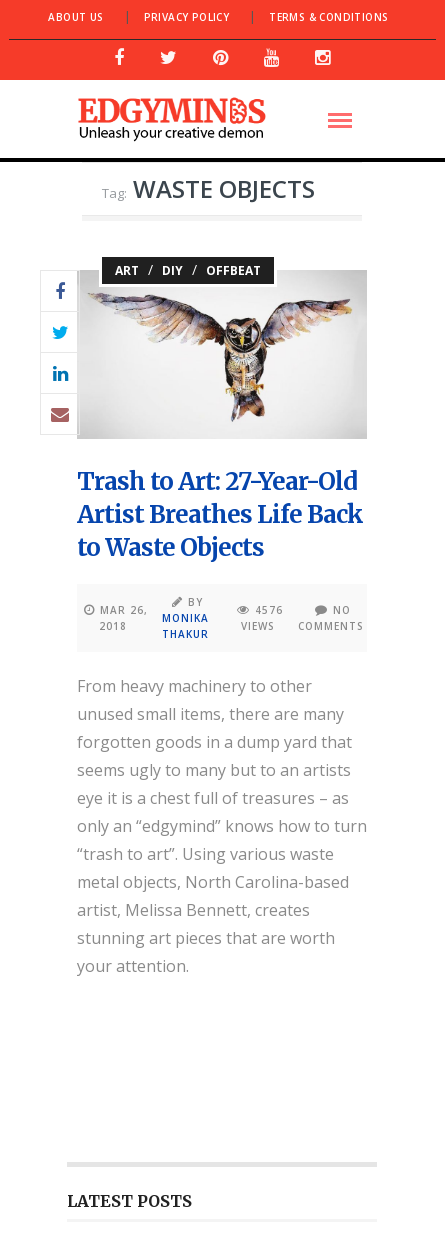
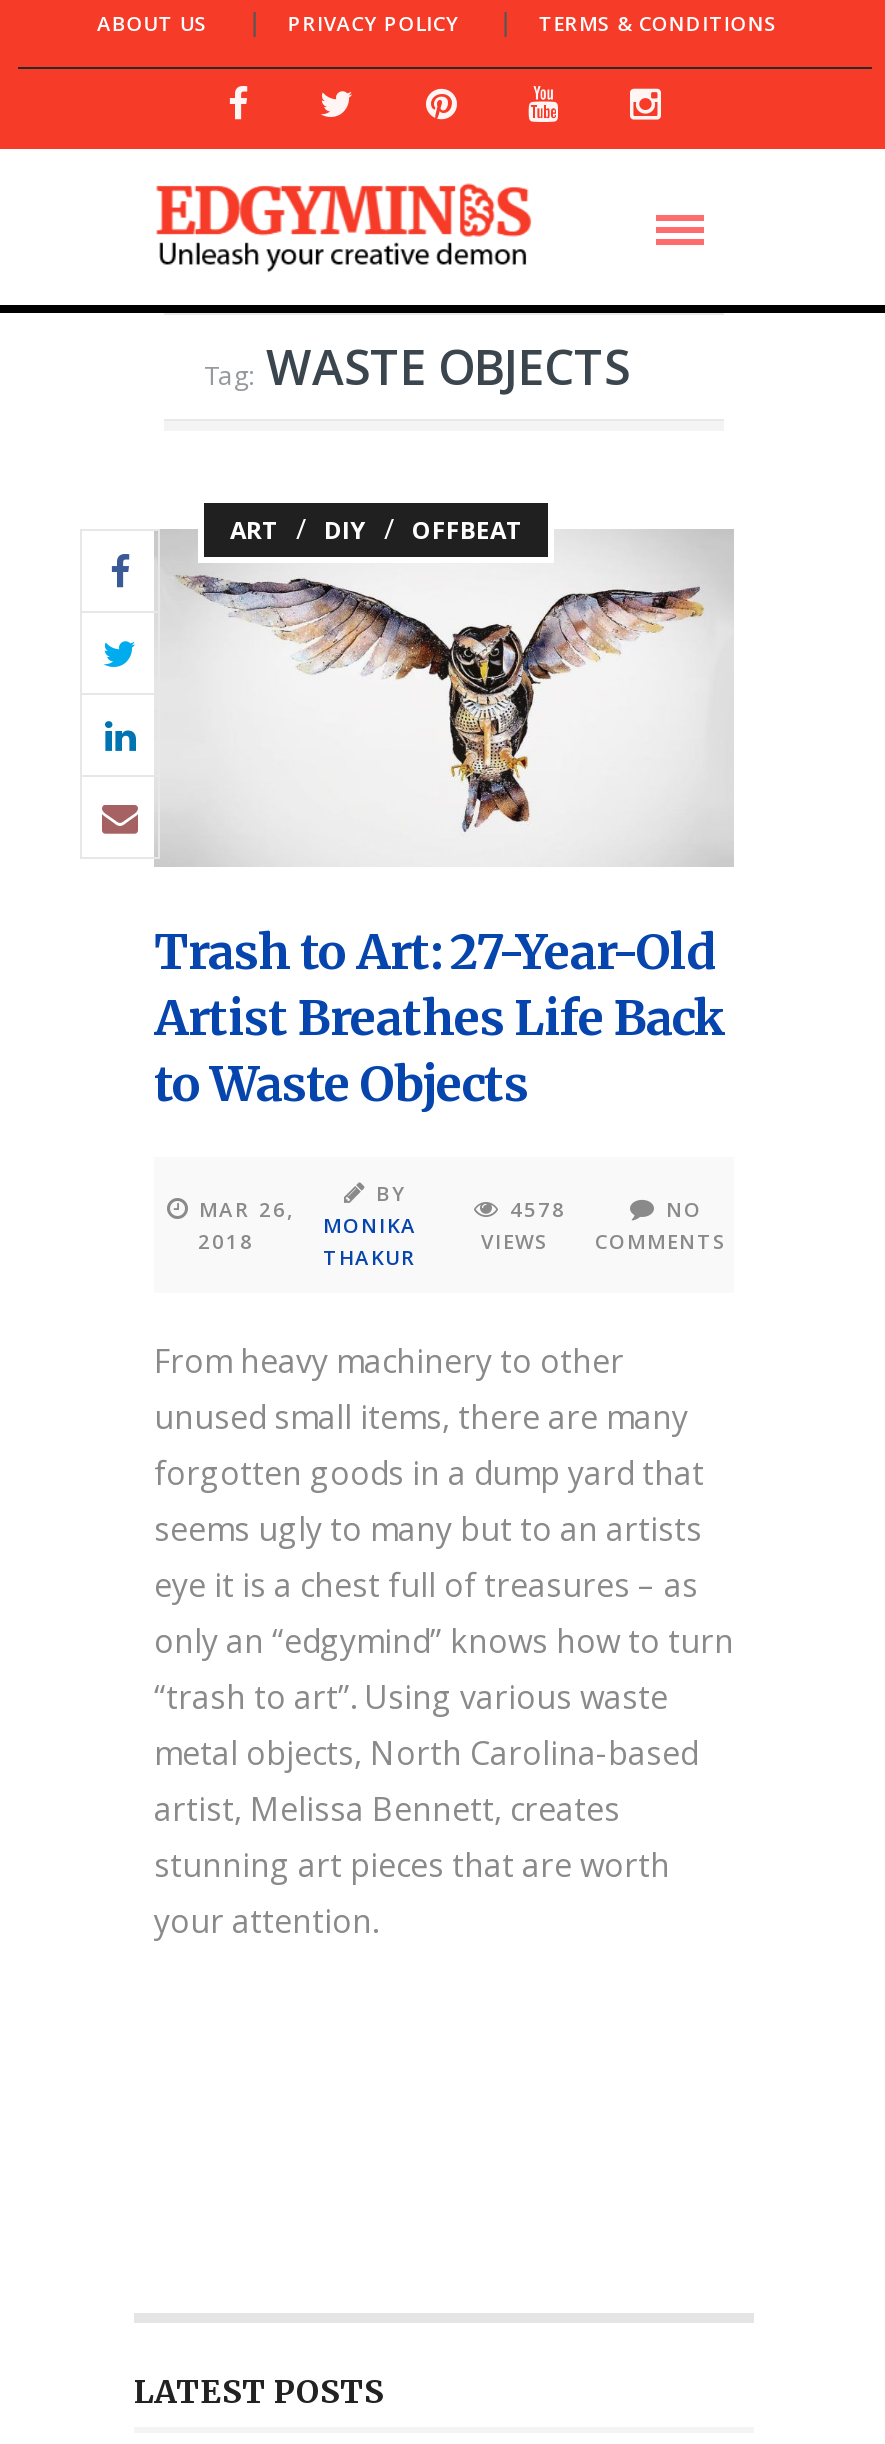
[255,603,283,617] 4576 -> [510,1194,566,1222] 4578

